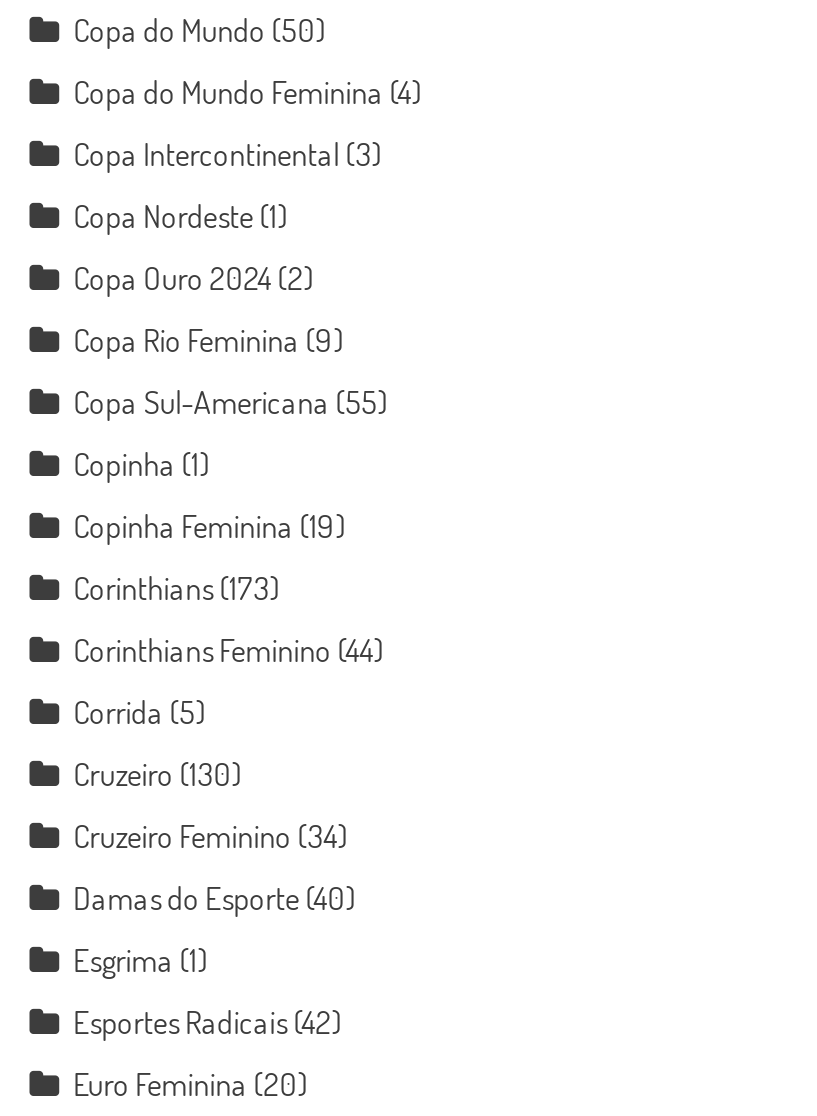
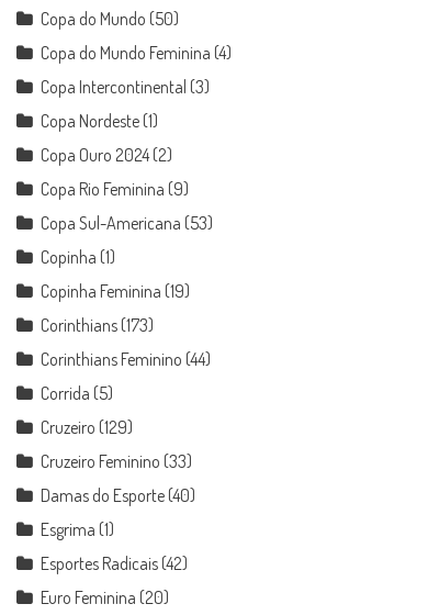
[73,382,387,422] Copa Sul-Americana (55) -> [40,212,213,234] Copa Sul-Americana (53)
[73,754,241,794] Cruzeiro (130) -> [40,416,132,438] Cruzeiro (129)
[73,816,347,856] Cruzeiro Feminino (34) -> [40,450,192,472] Cruzeiro Feminino (33)

